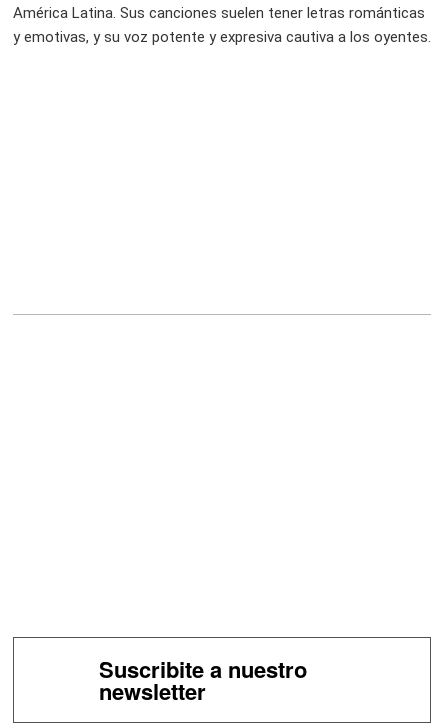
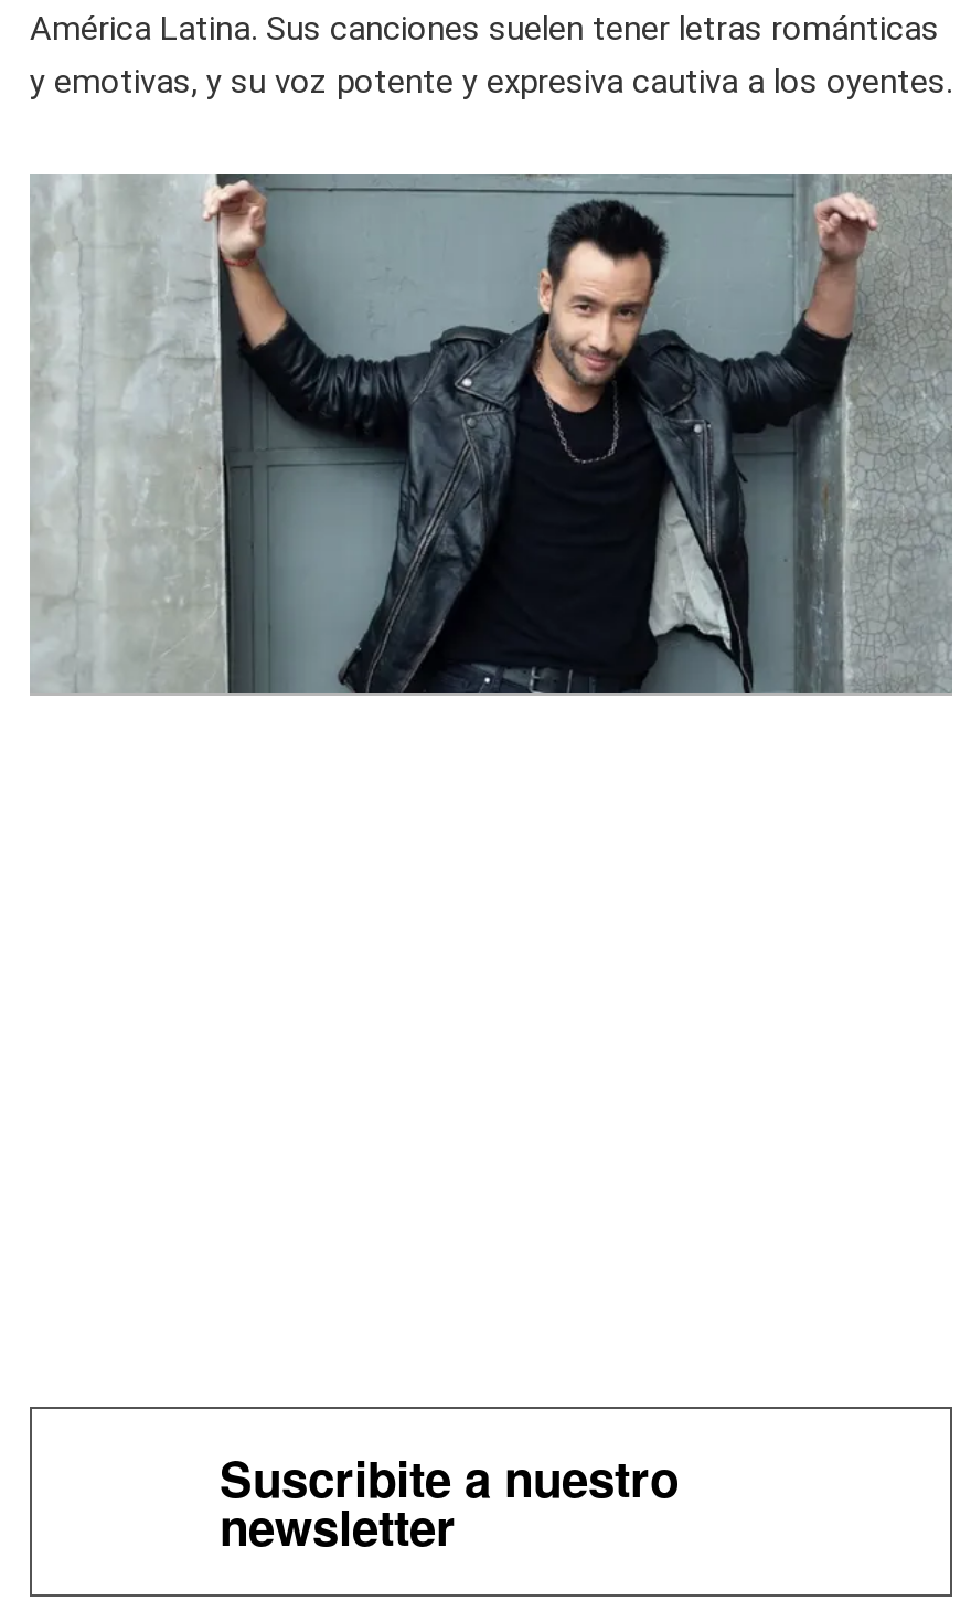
none -> [30,172,954,696] [image]

